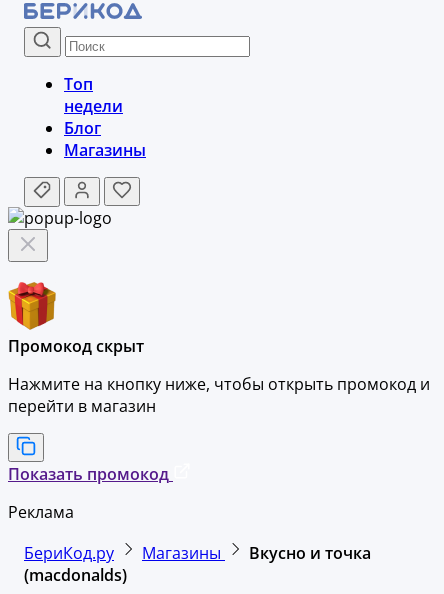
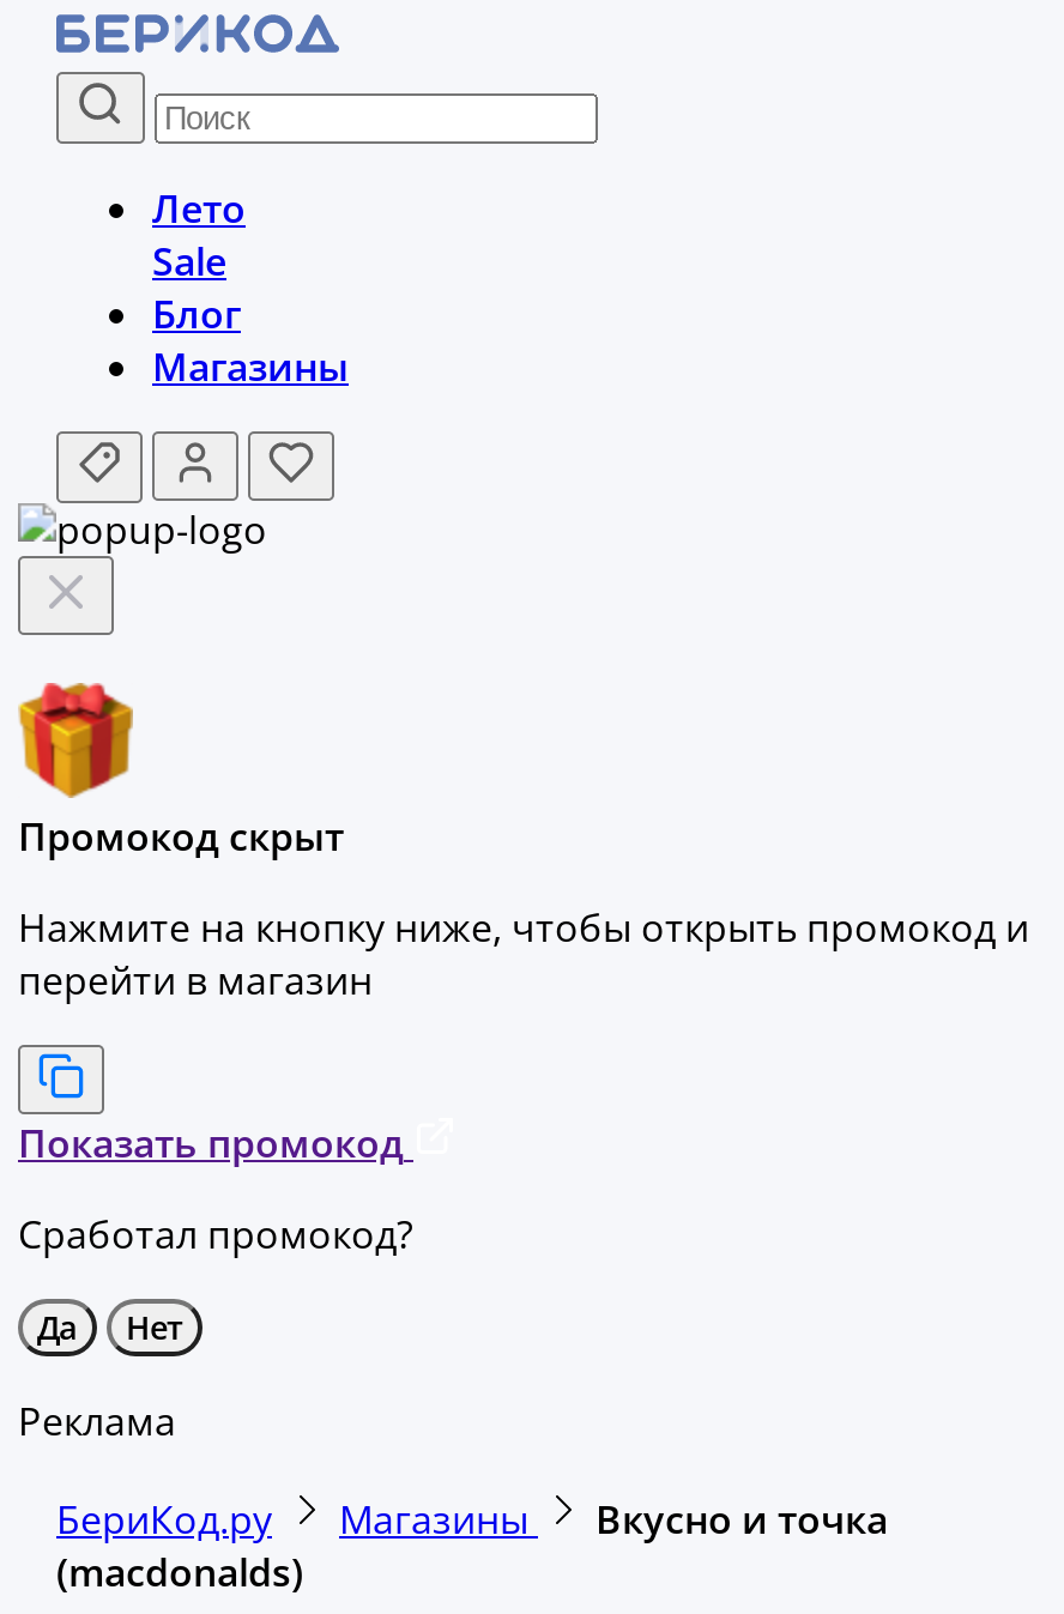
[64,73,123,117] Топ | недели -> [152,182,246,288] Лето | Sale
none -> [18,1208,413,1349] Сработал промокод? | Да | Нет

